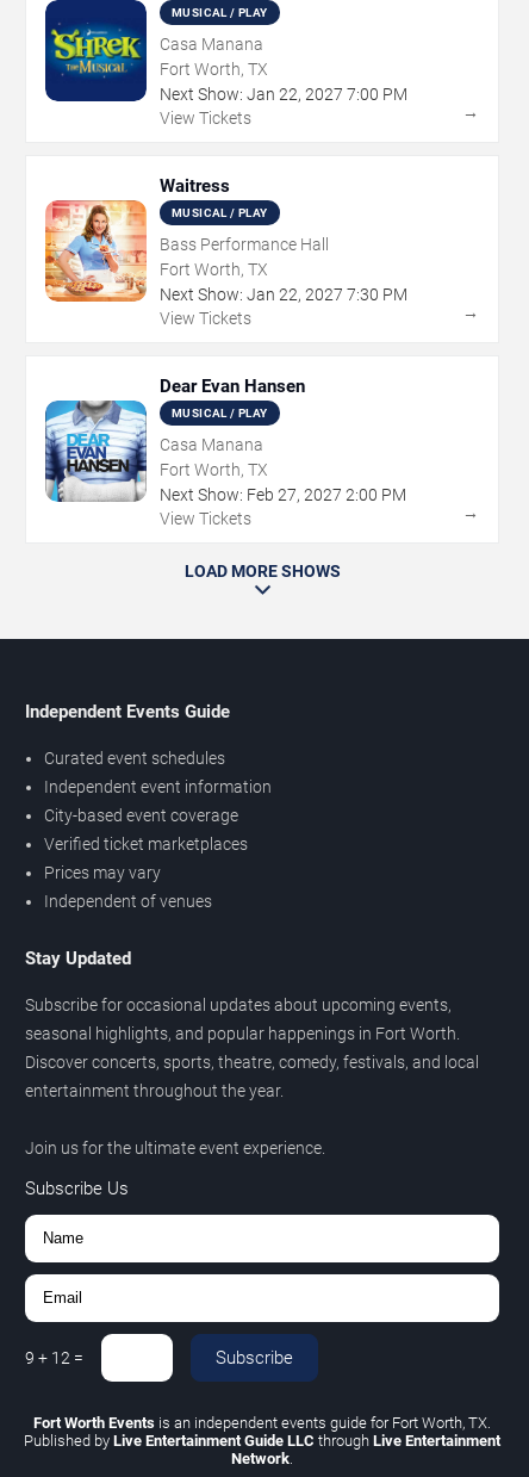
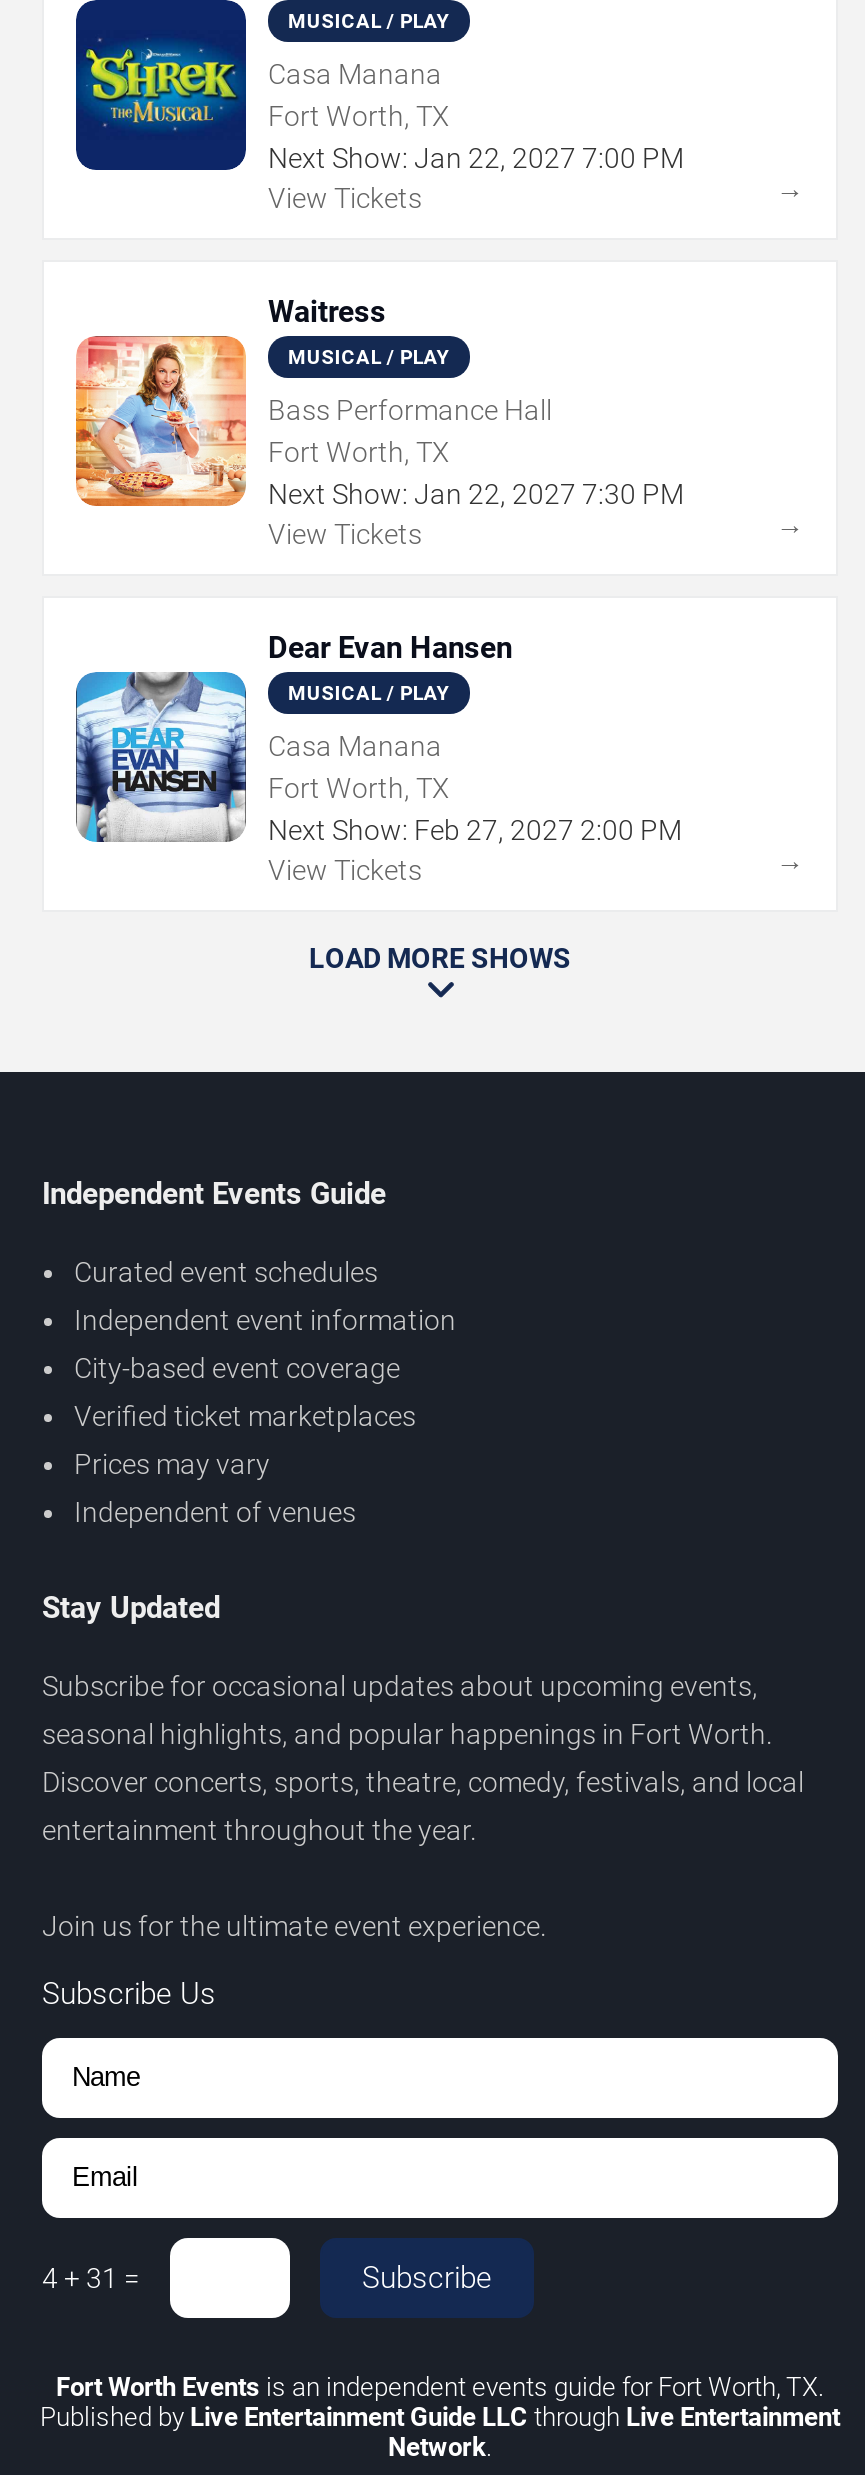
[25,1348,83,1367] 9 + 12 = -> [42,2261,140,2293] 4 + 31 =

